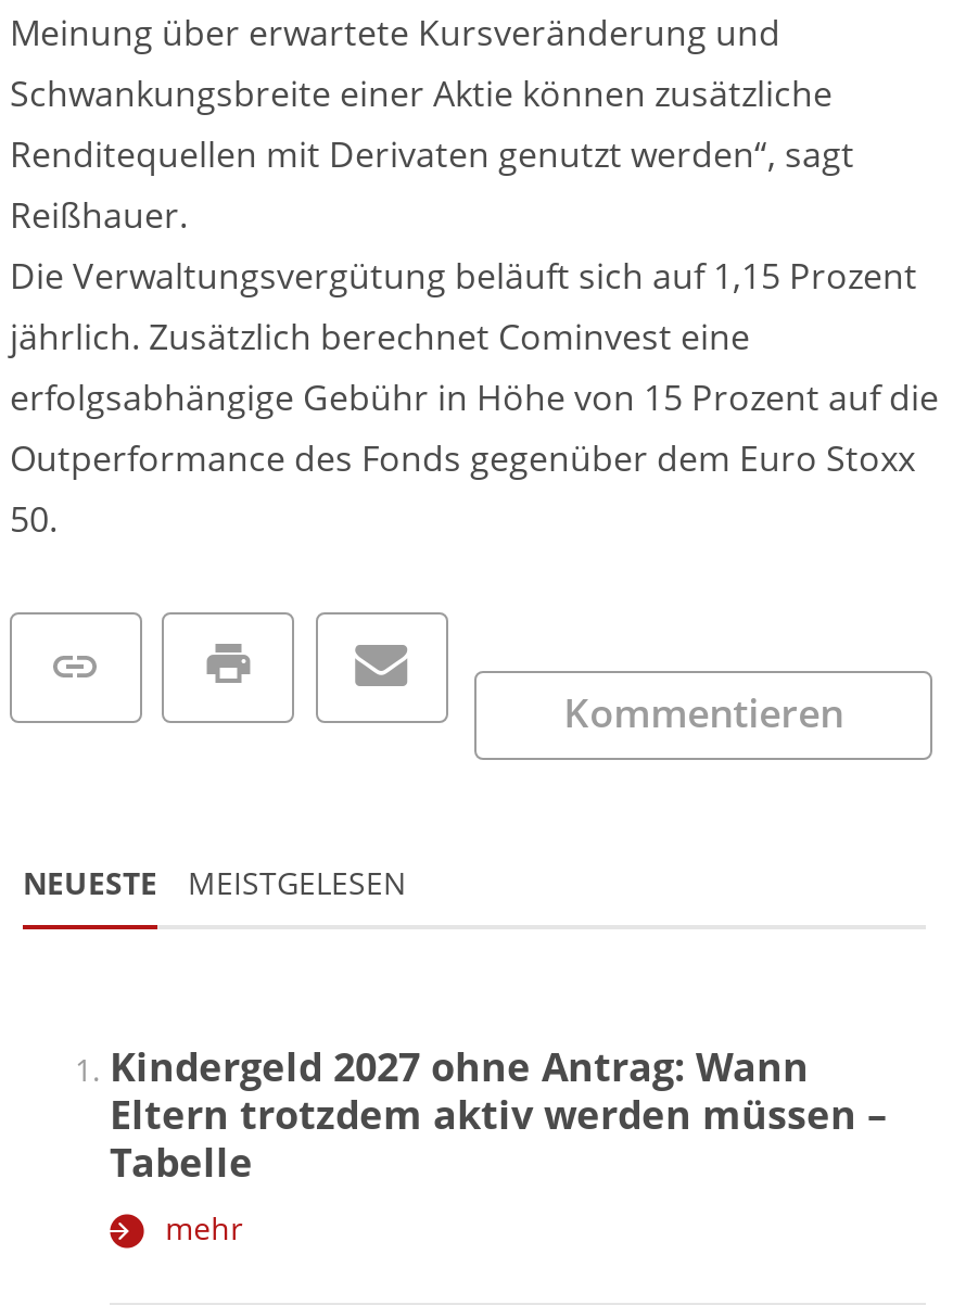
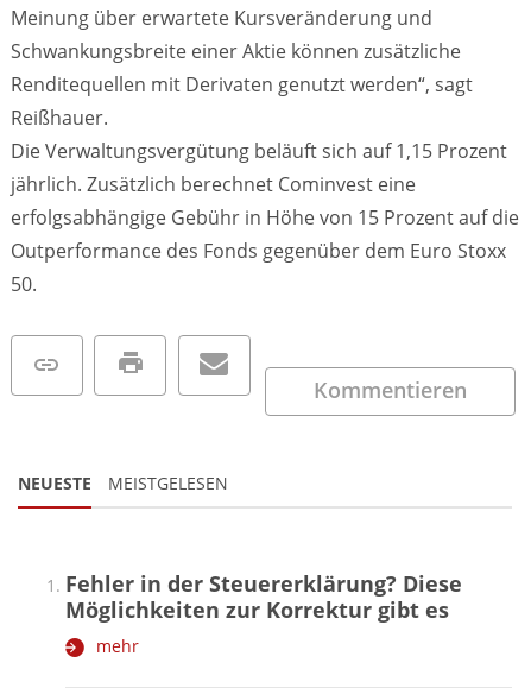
[110,1039,887,1187] Kindergeld 2027 ohne Antrag: Wann | Eltern trotzdem aktiv werden müssen – | Tabelle -> [65,569,462,623] Fehler in der Steuererklärung? Diese | Möglichkeiten zur Korrektur gibt es

